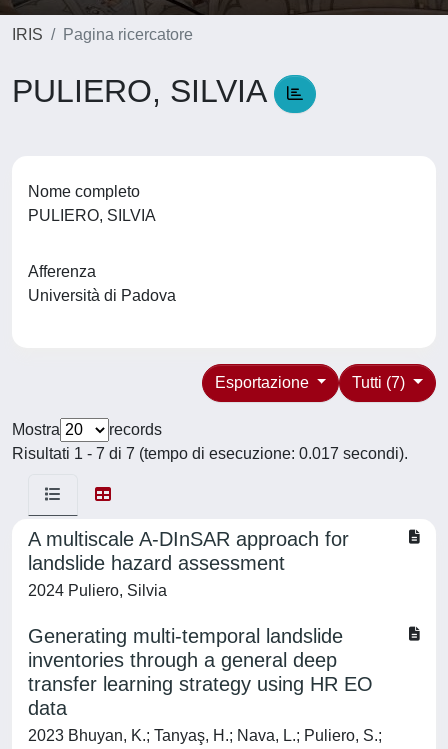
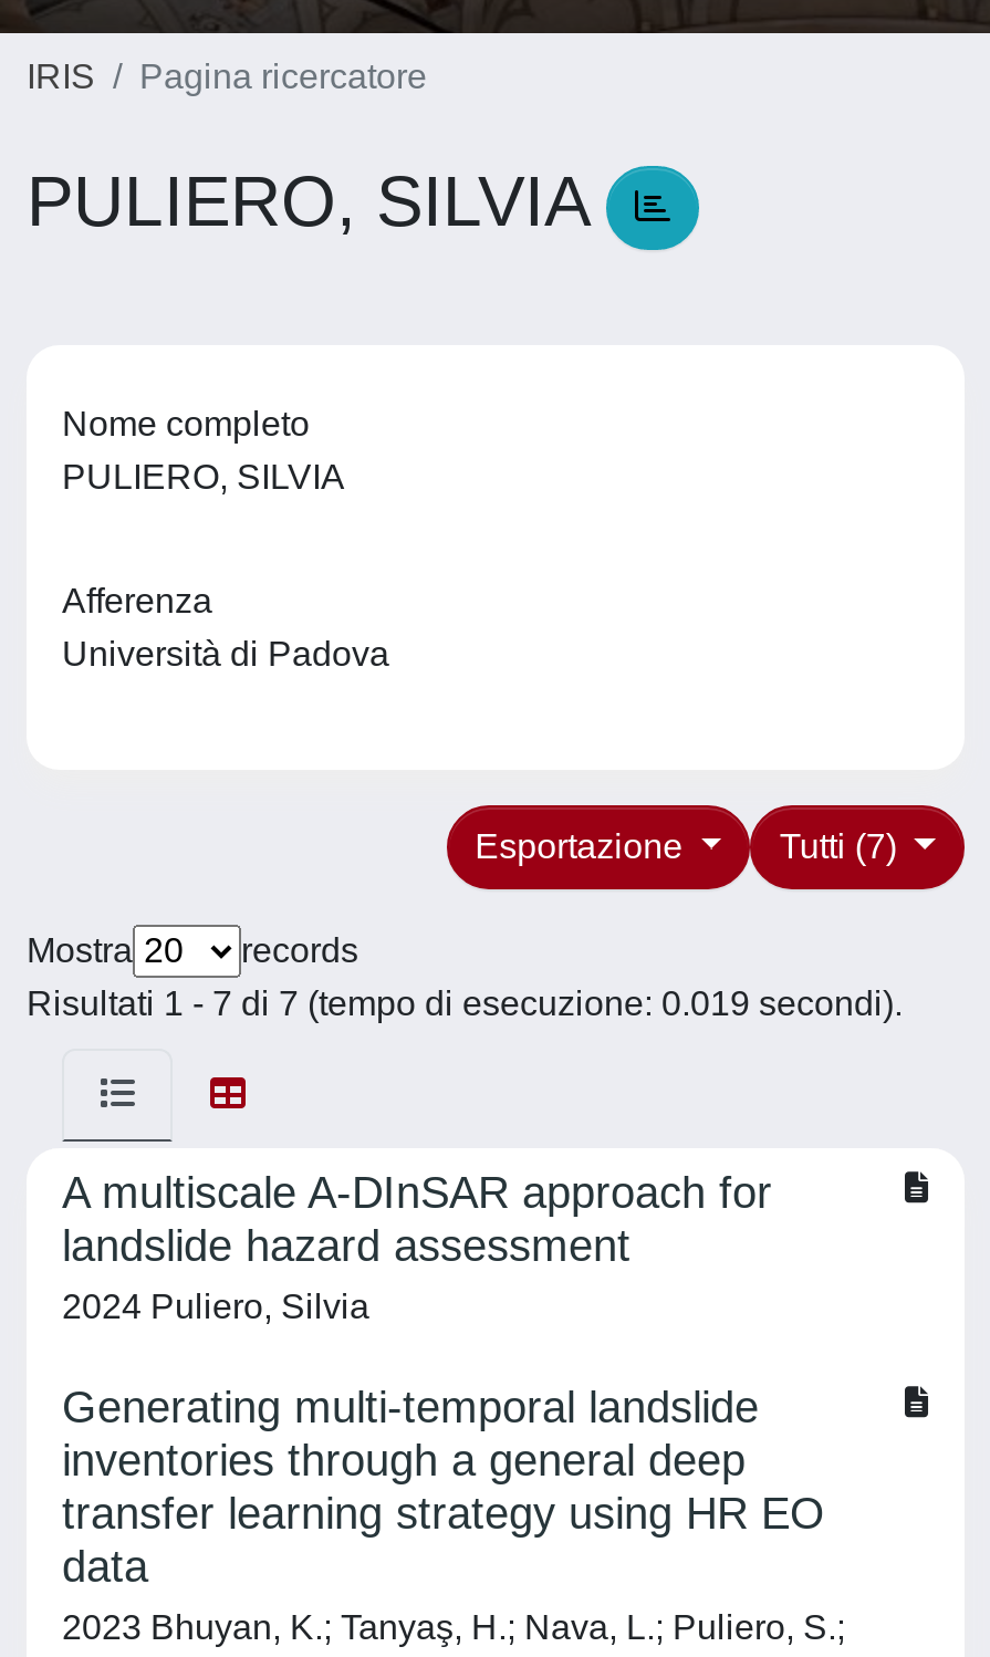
[12,445,408,462] Risultati 1 - 7 di 7 (tempo di esecuzione: 0.017 secondi). -> [27,984,903,1022] Risultati 1 - 7 di 7 (tempo di esecuzione: 0.019 secondi).

